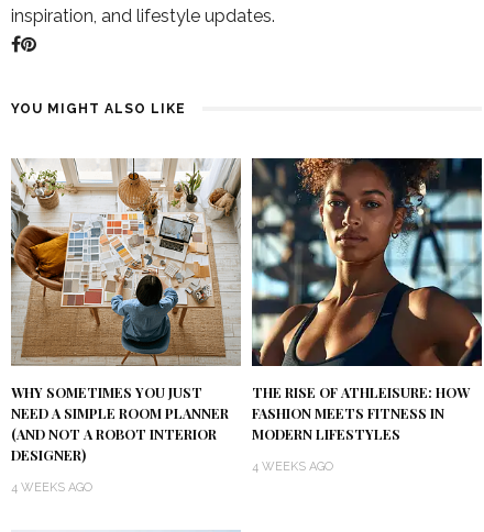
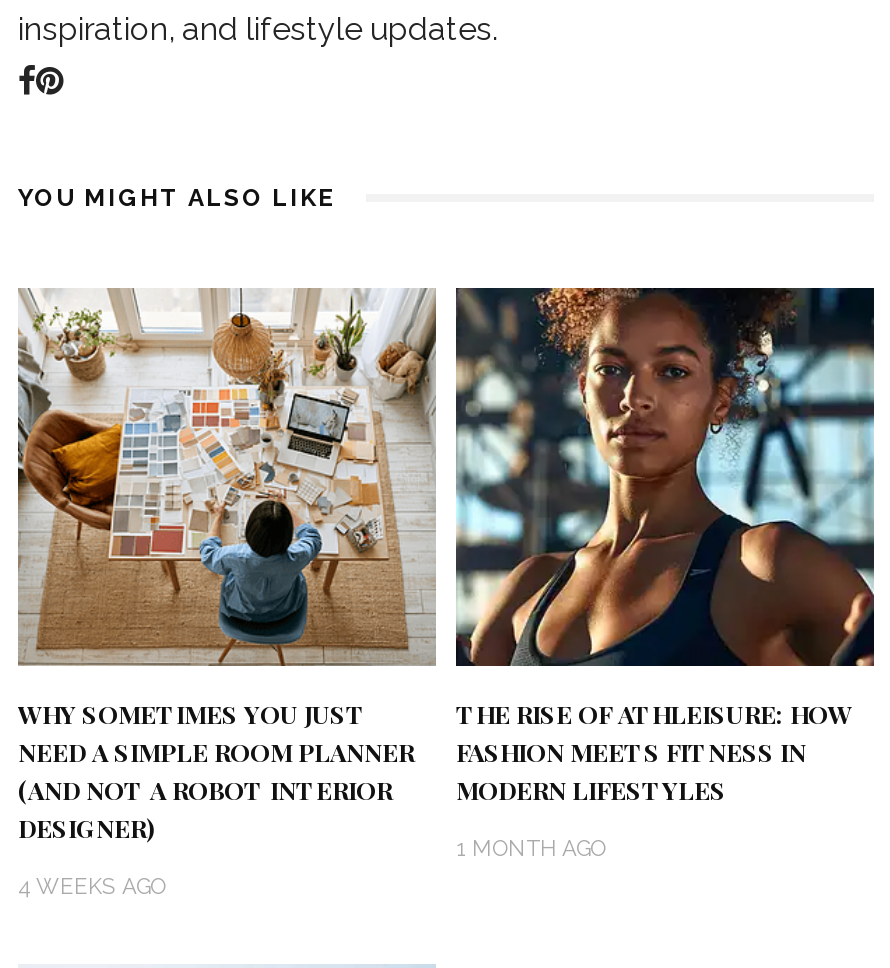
[252,459,333,473] 4 WEEKS AGO -> [456,835,606,861] 1 MONTH AGO

